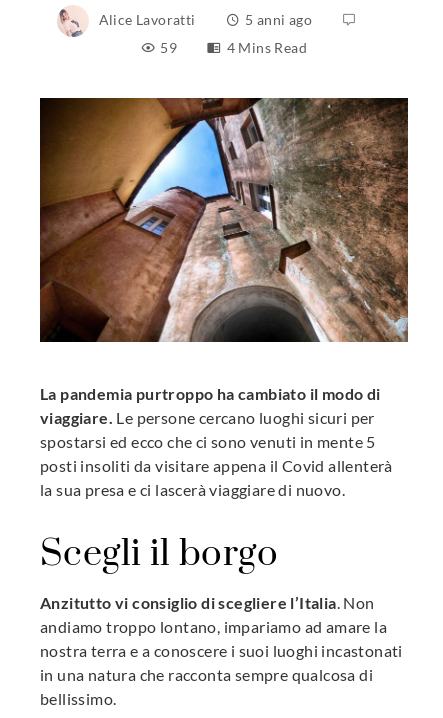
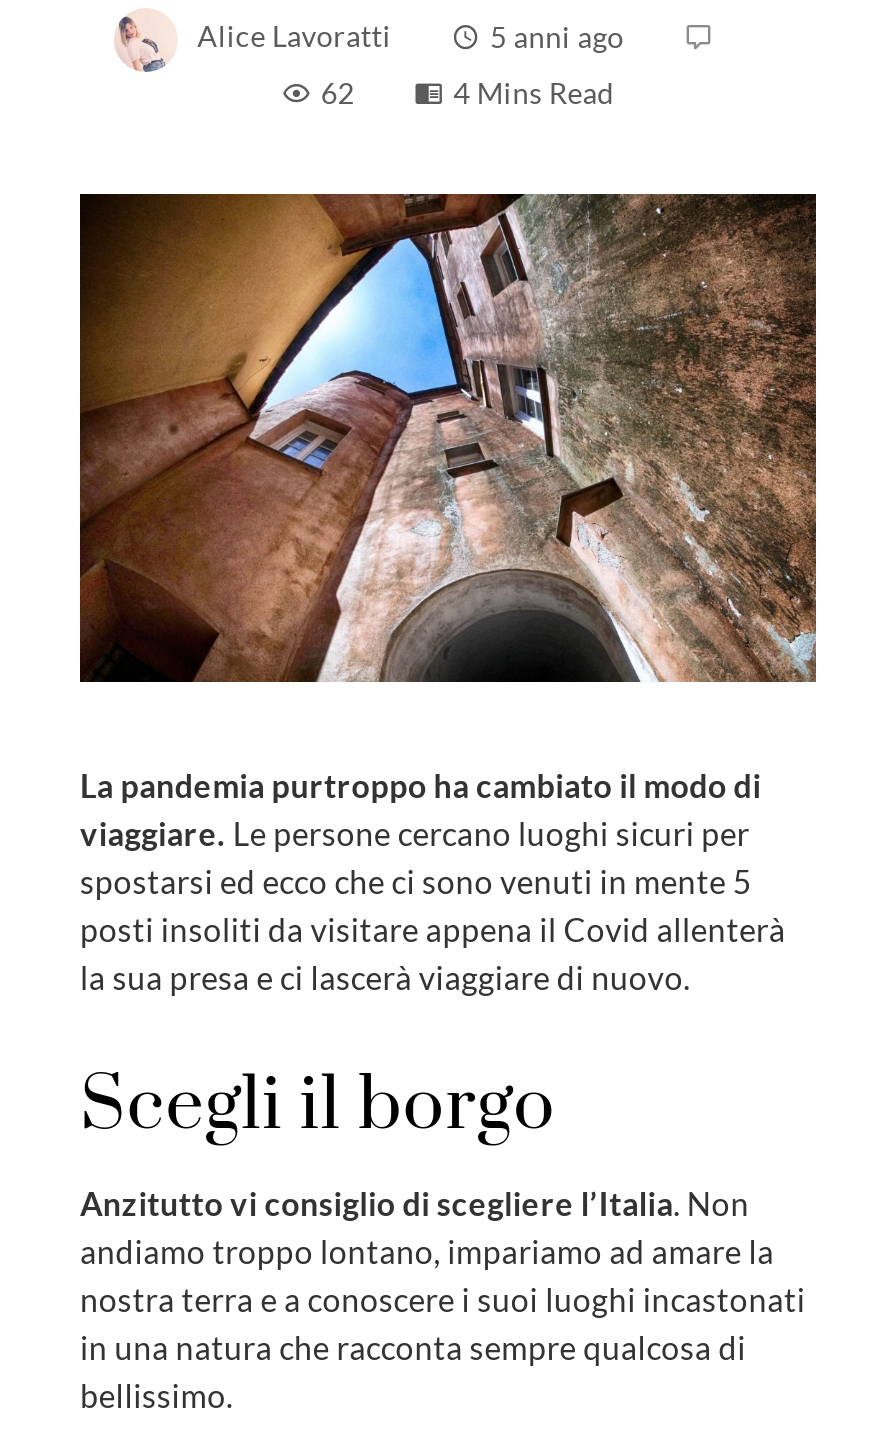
[160,39,177,56] 59 -> [321,77,354,111] 62

